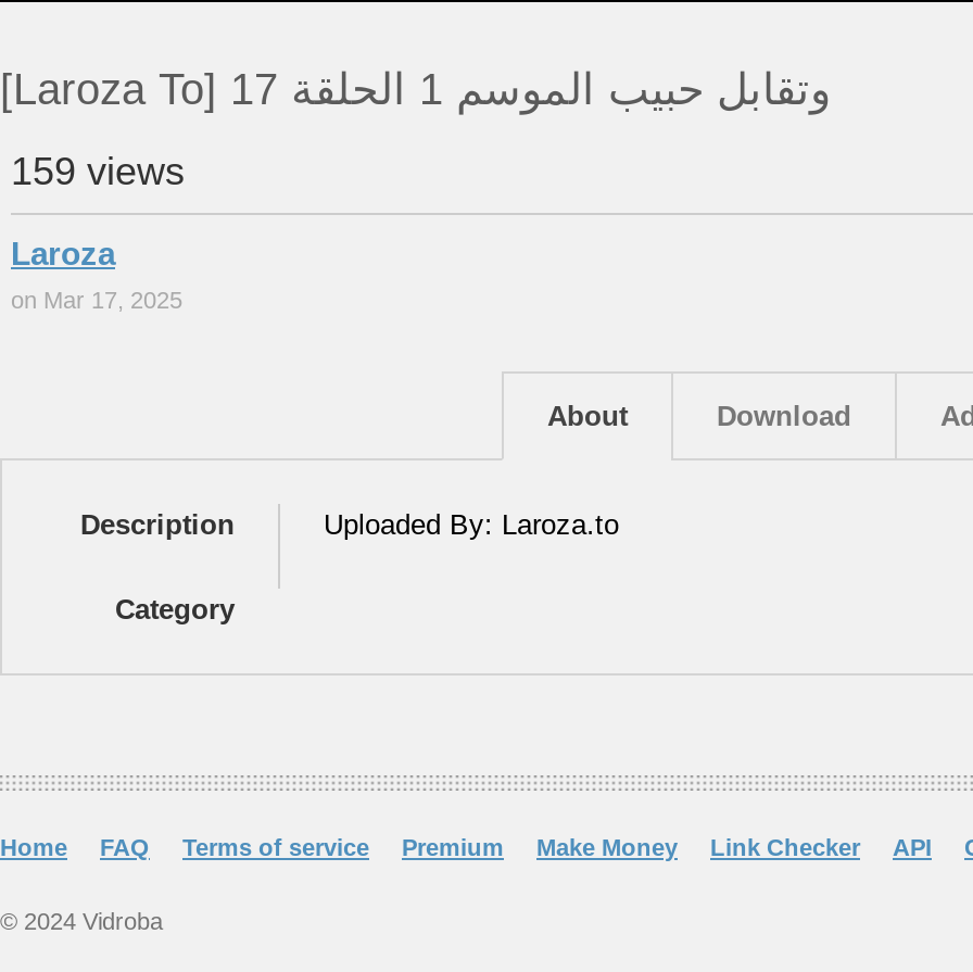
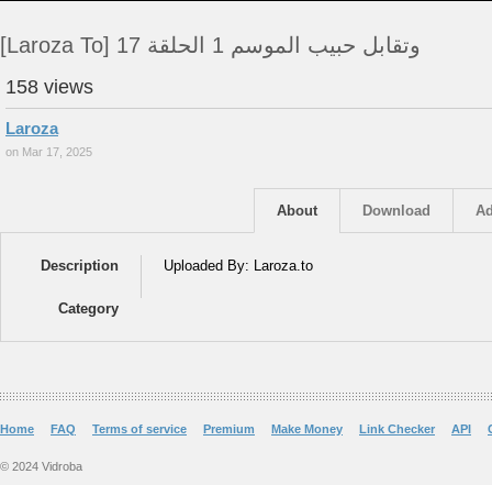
[11,150,185,193] 159 views -> [5,76,93,98] 158 views

